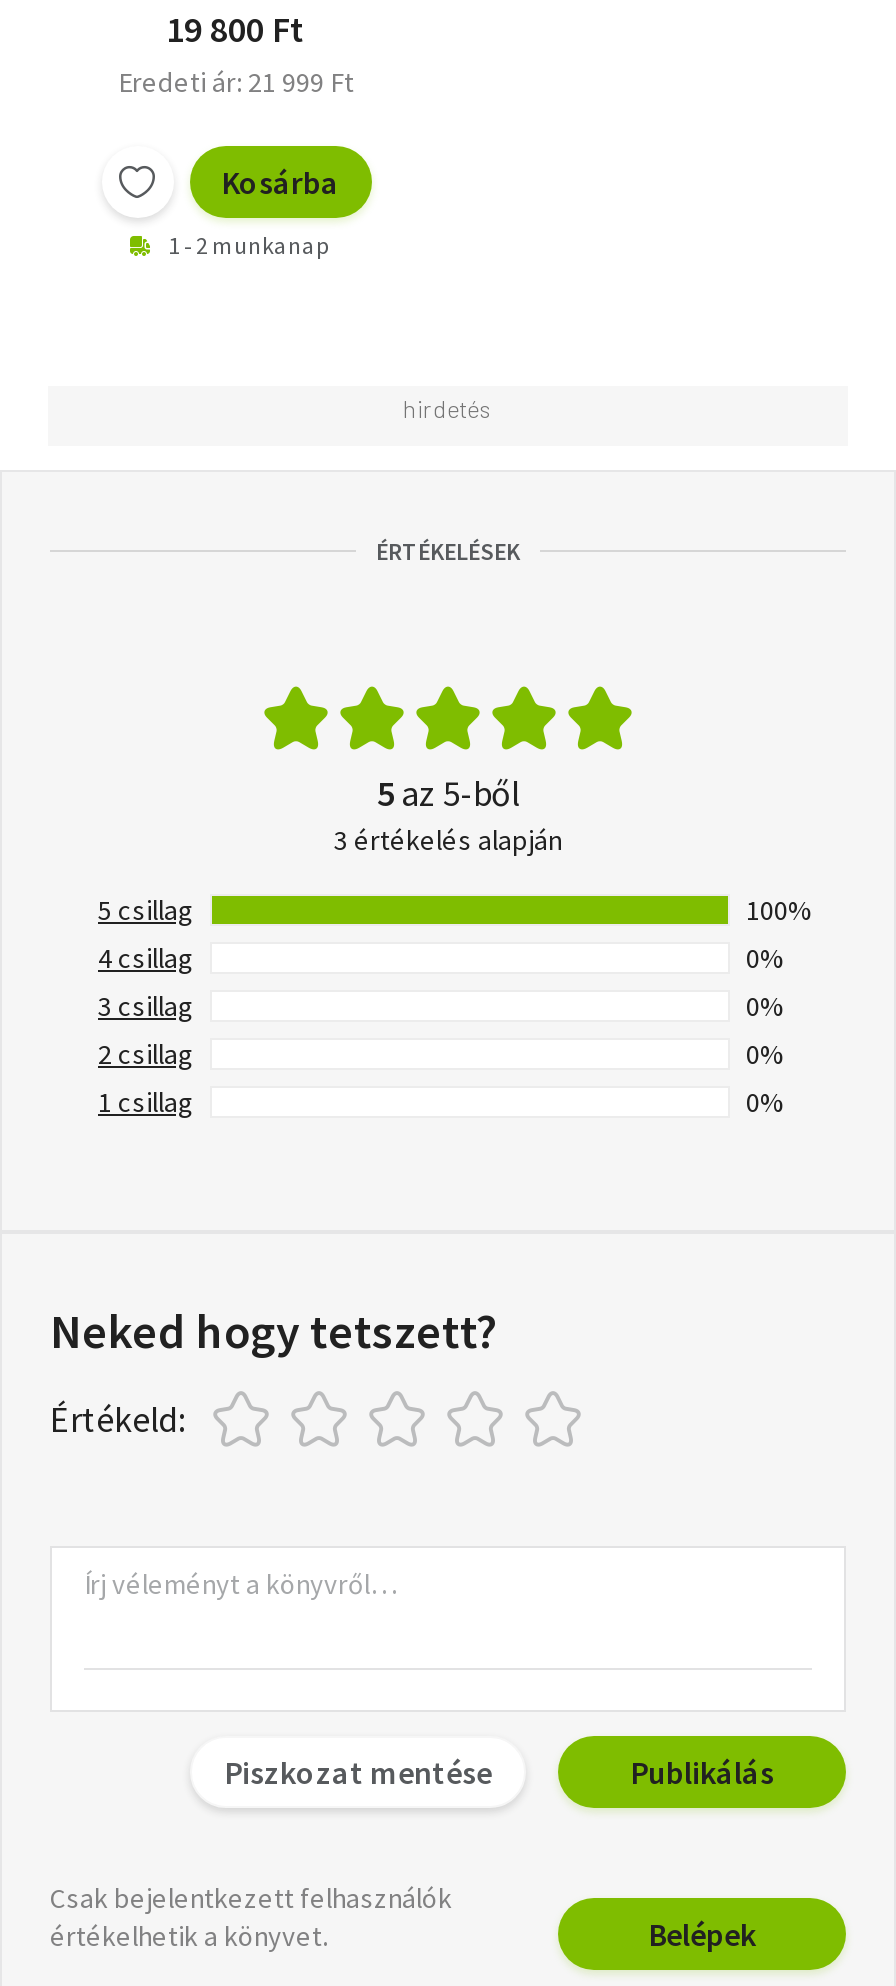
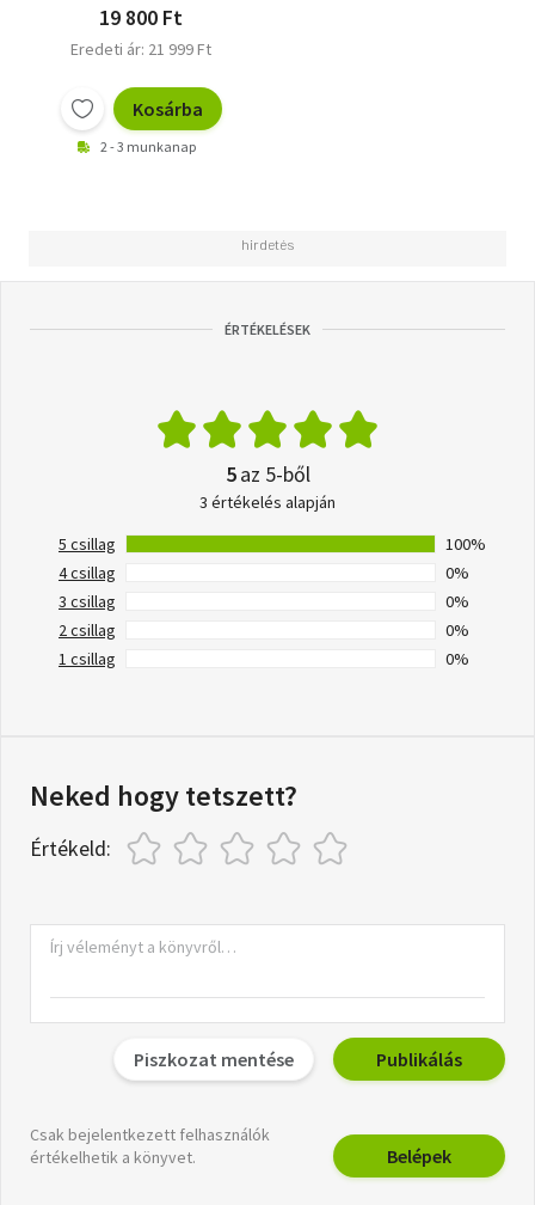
[168,230,328,260] 1 - 2 munkanap -> [100,137,196,155] 2 - 3 munkanap

